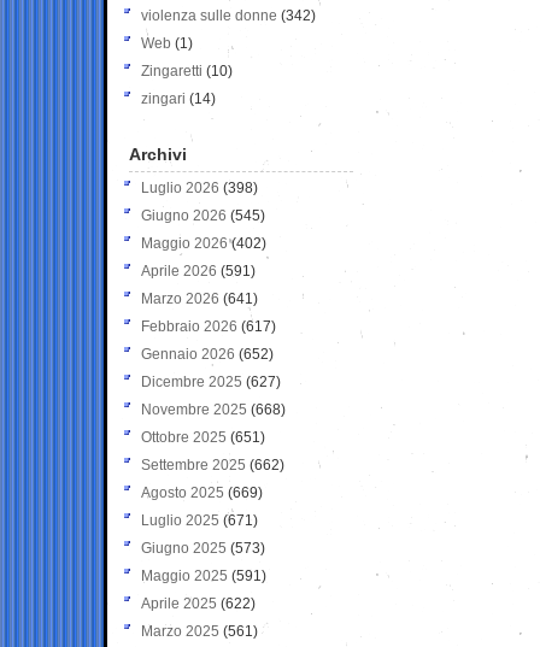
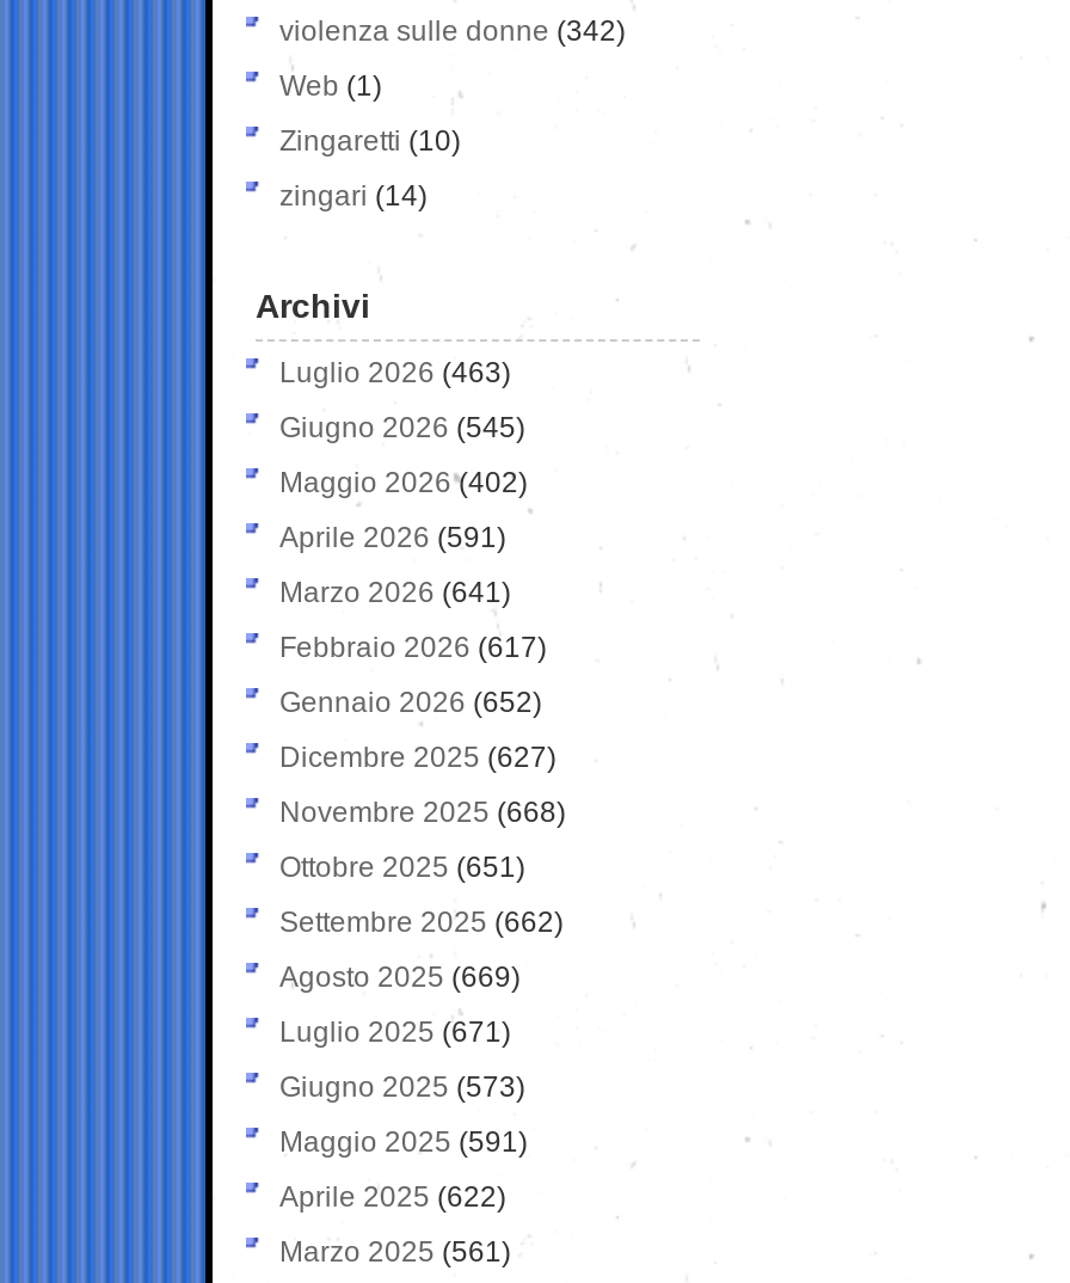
[141,179,258,196] Luglio 2026 (398) -> [279,356,511,389] Luglio 2026 (463)

